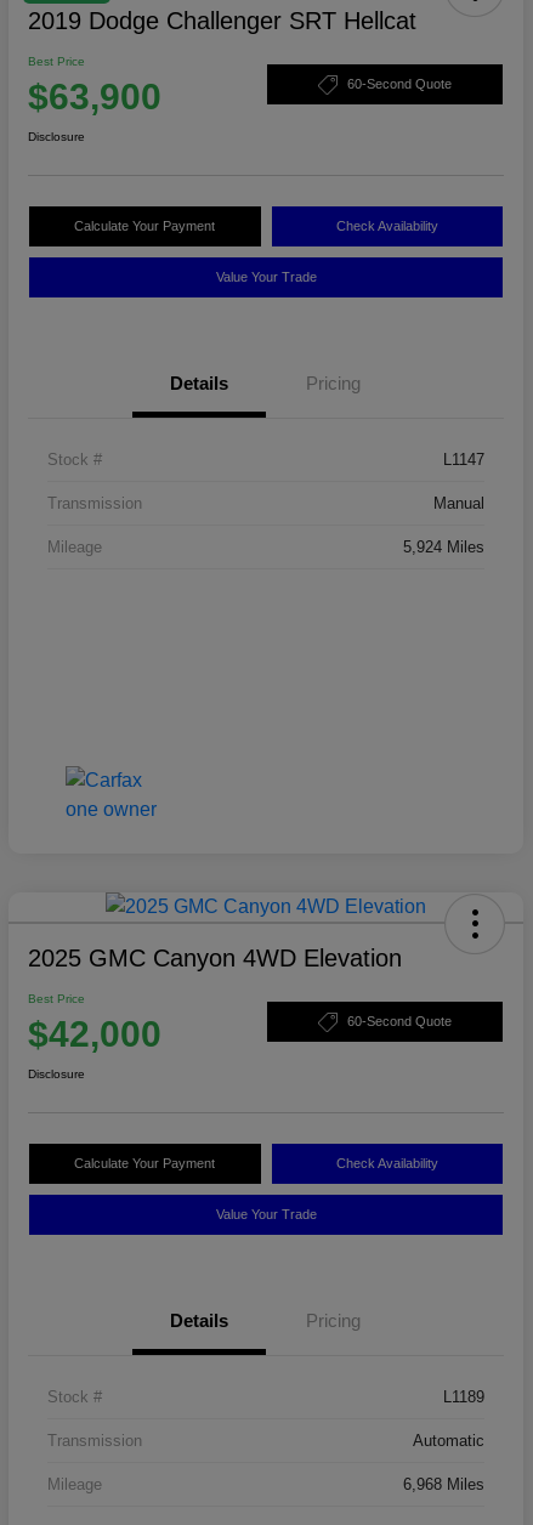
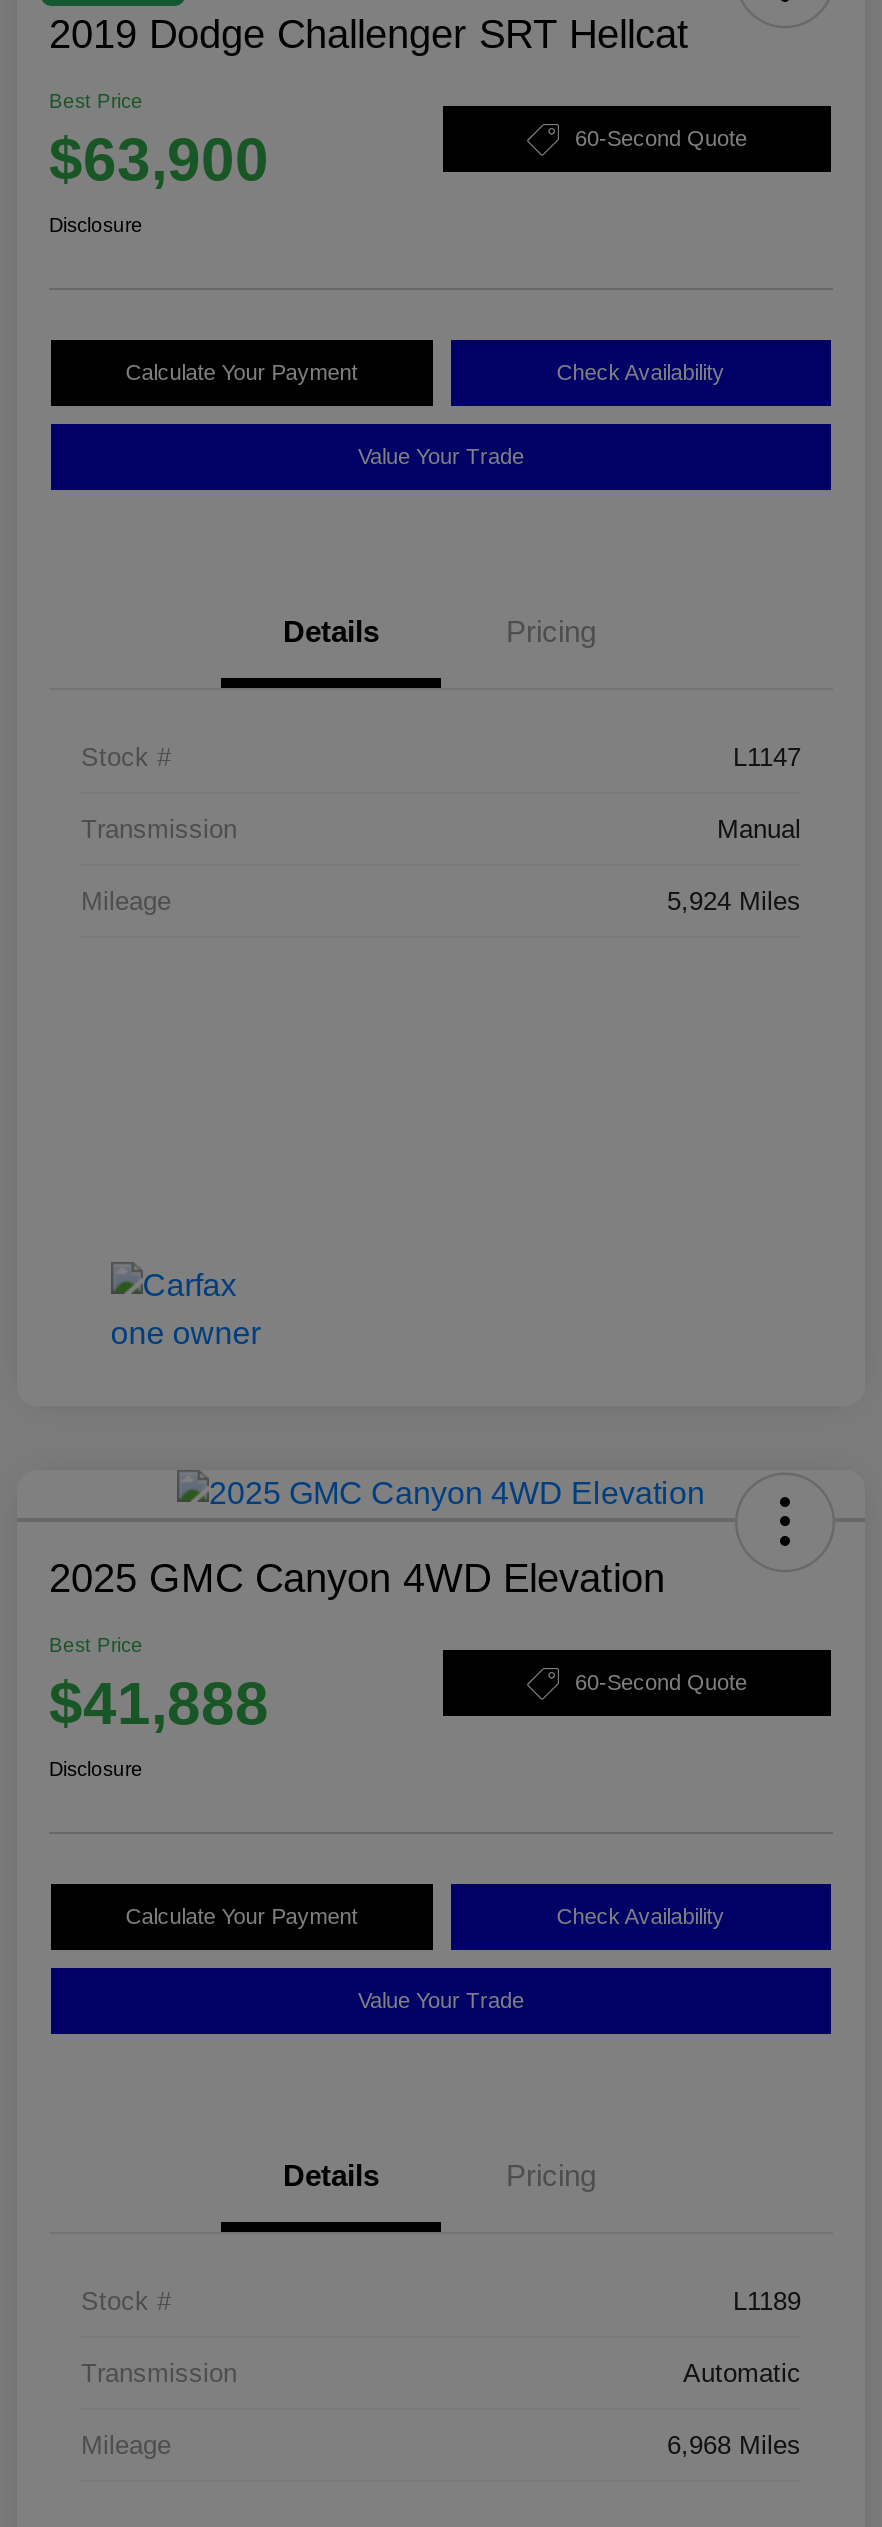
[28,1014,161,1054] $42,000 -> [49,1670,269,1736] $41,888

